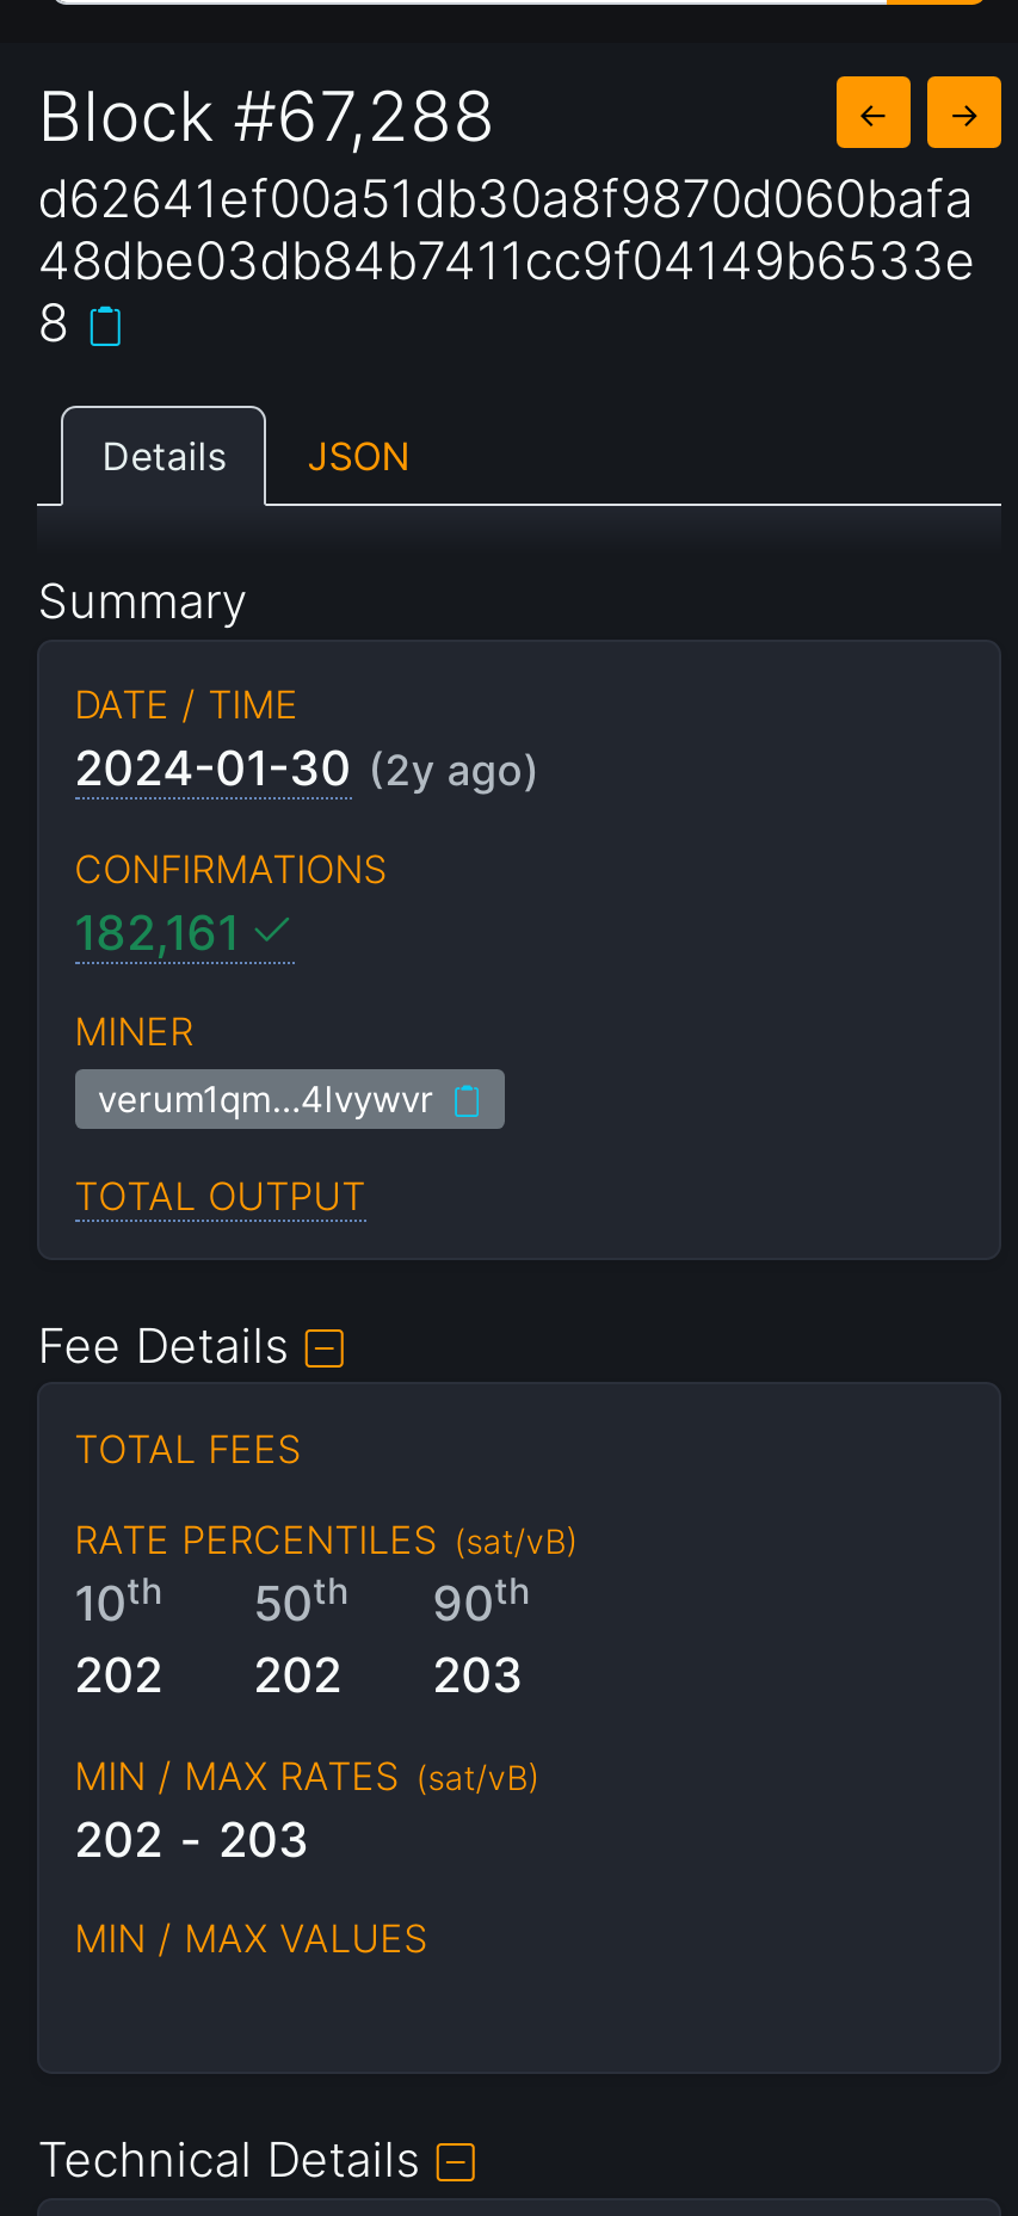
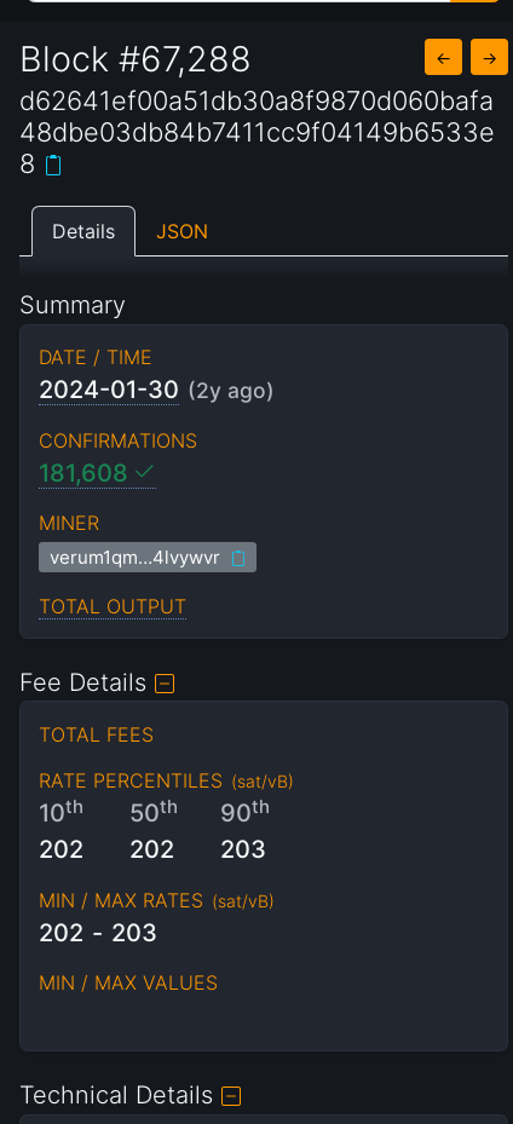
[74,904,239,961] 182,161 -> [38,458,128,487] 181,608

